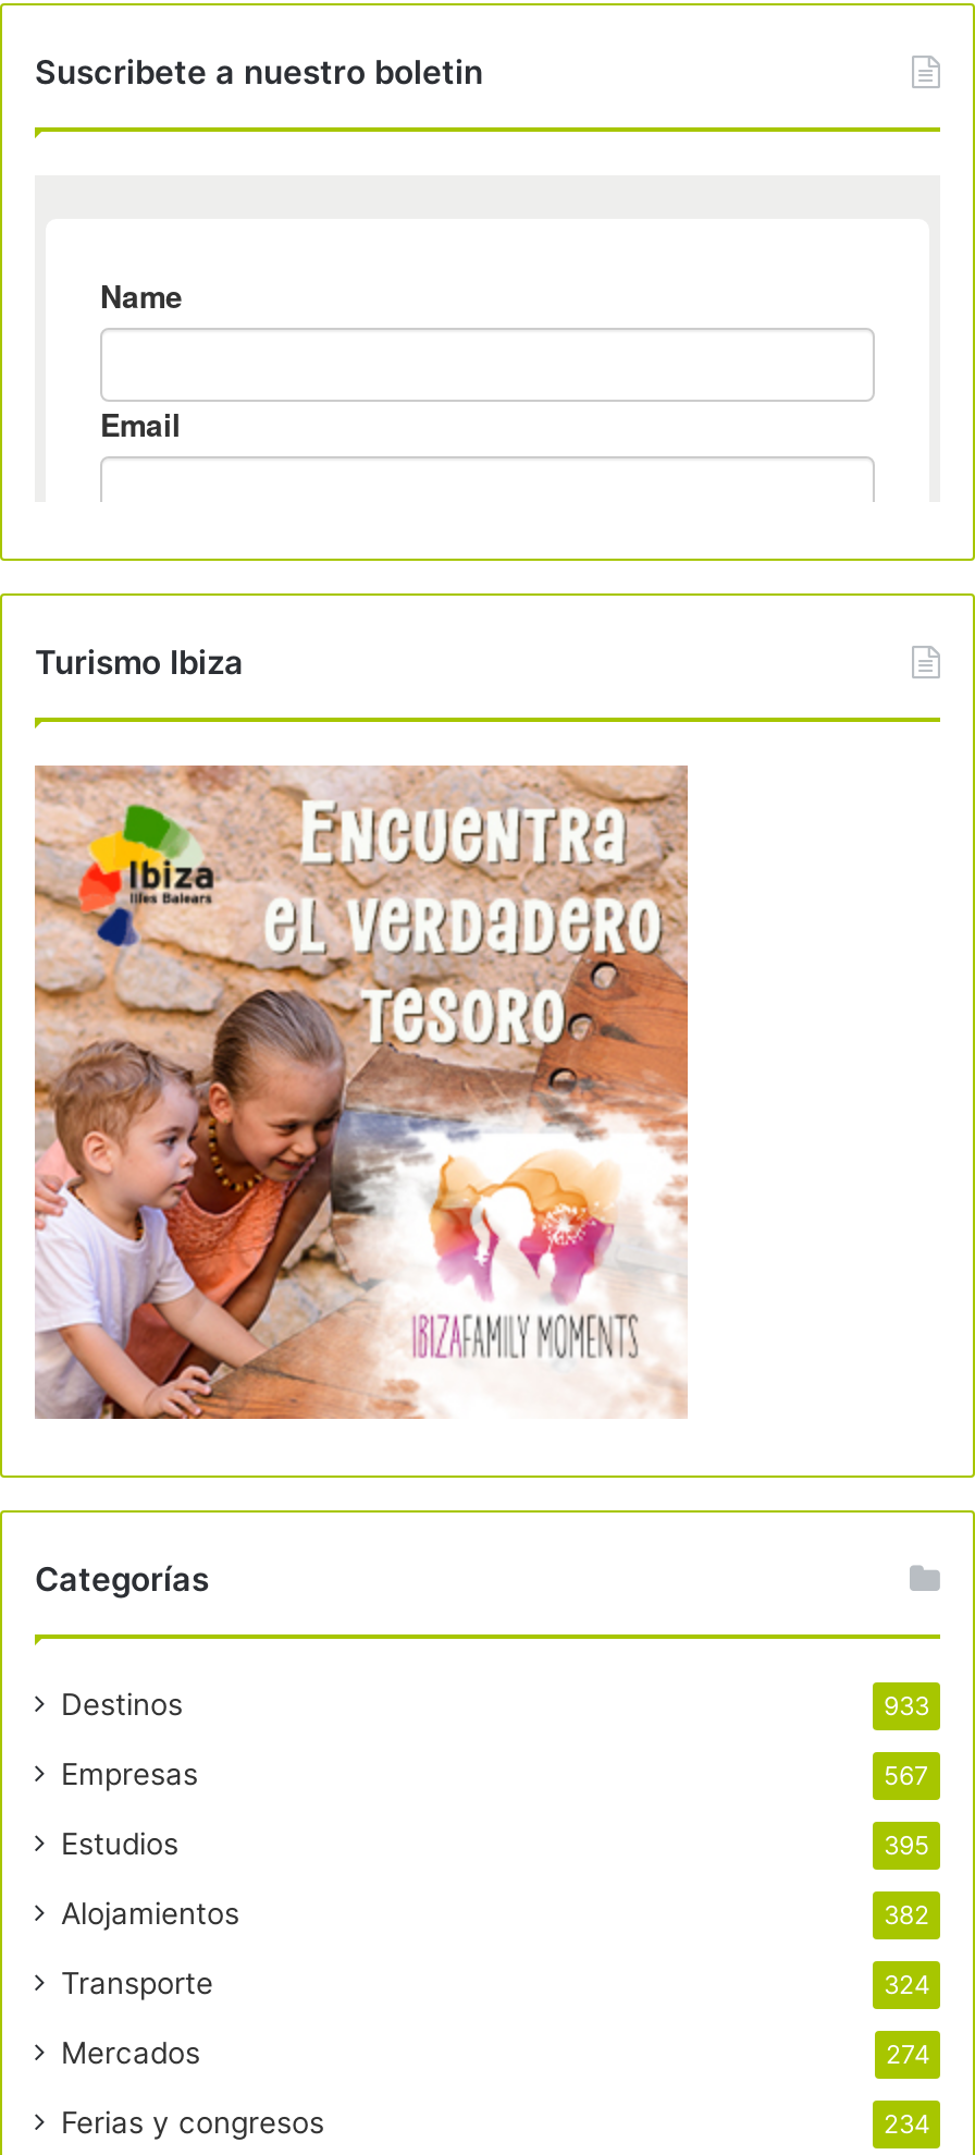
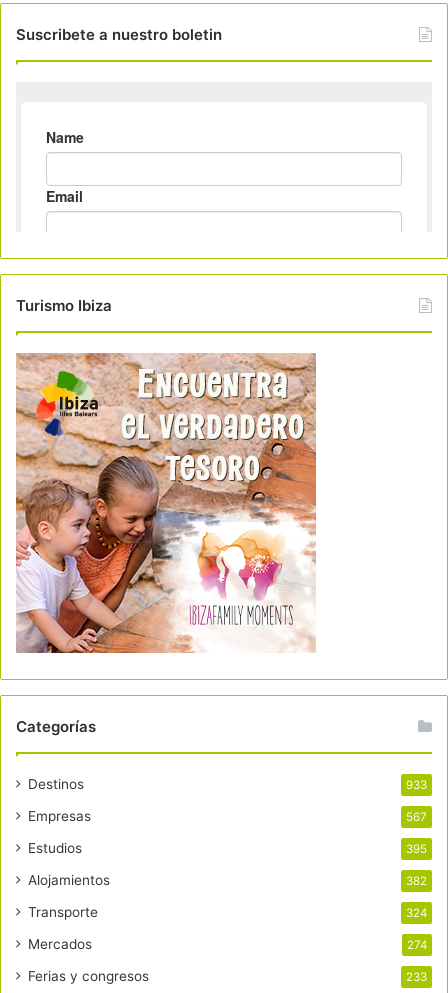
[884,2110,929,2140] 234 -> [406,970,427,984] 233

